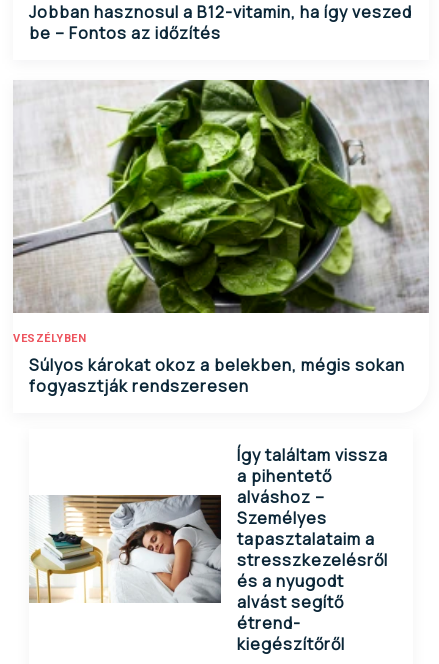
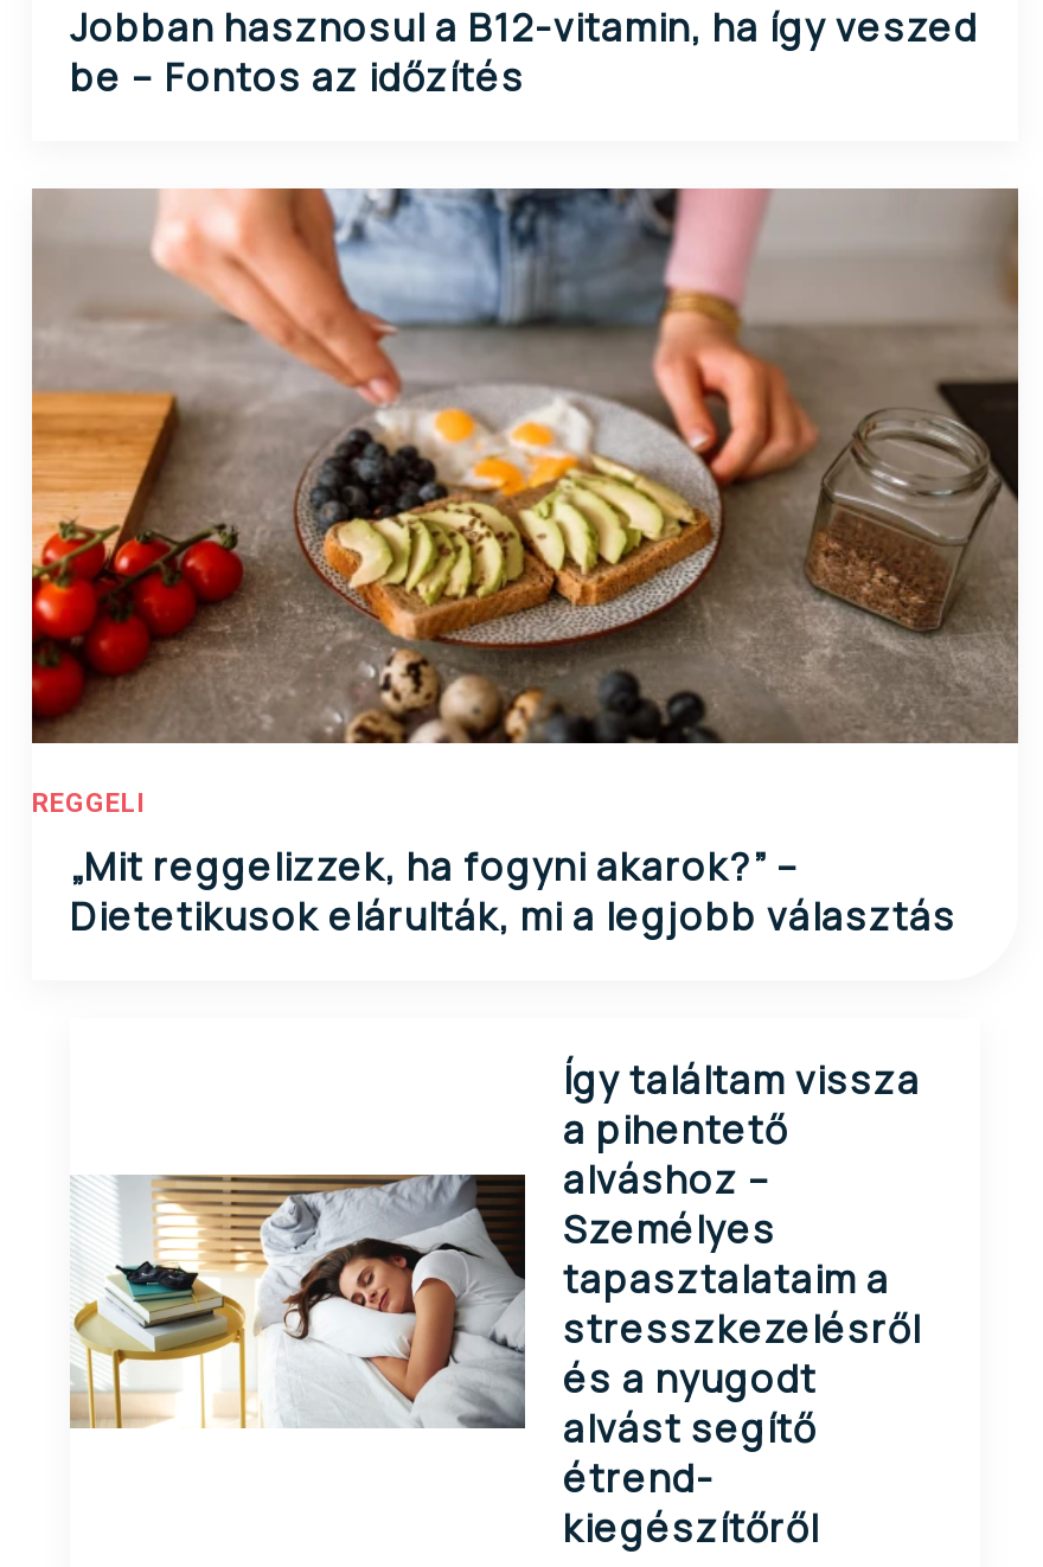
[12,79,429,397] [image] | VESZÉLYBEN | Súlyos károkat okoz a belekben, mégis sokan | fogyasztják rendszeresen -> [30,187,1020,941] [image] | REGGELI | „Mit reggelizzek, ha fogyni akarok?” – | Dietetikusok elárulták, mi a legjobb választás

